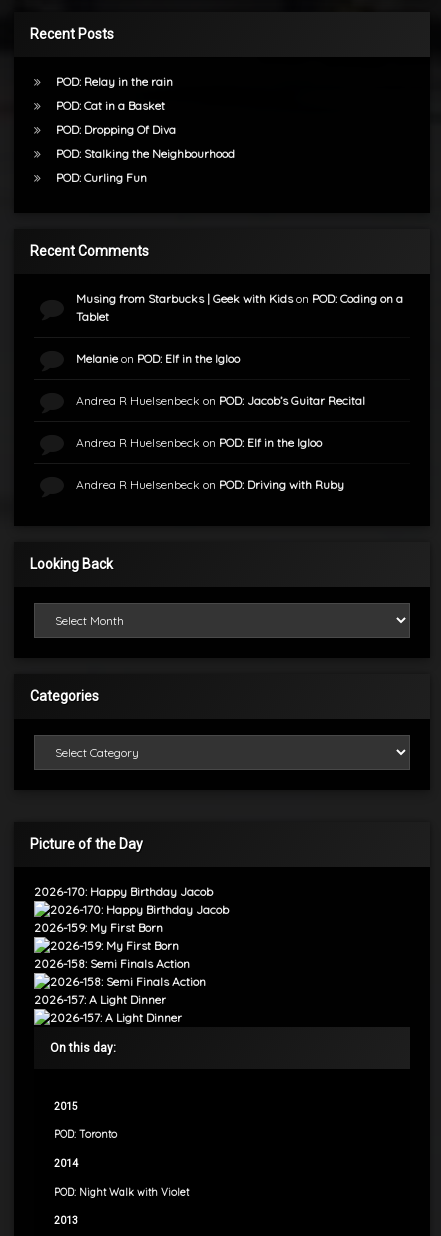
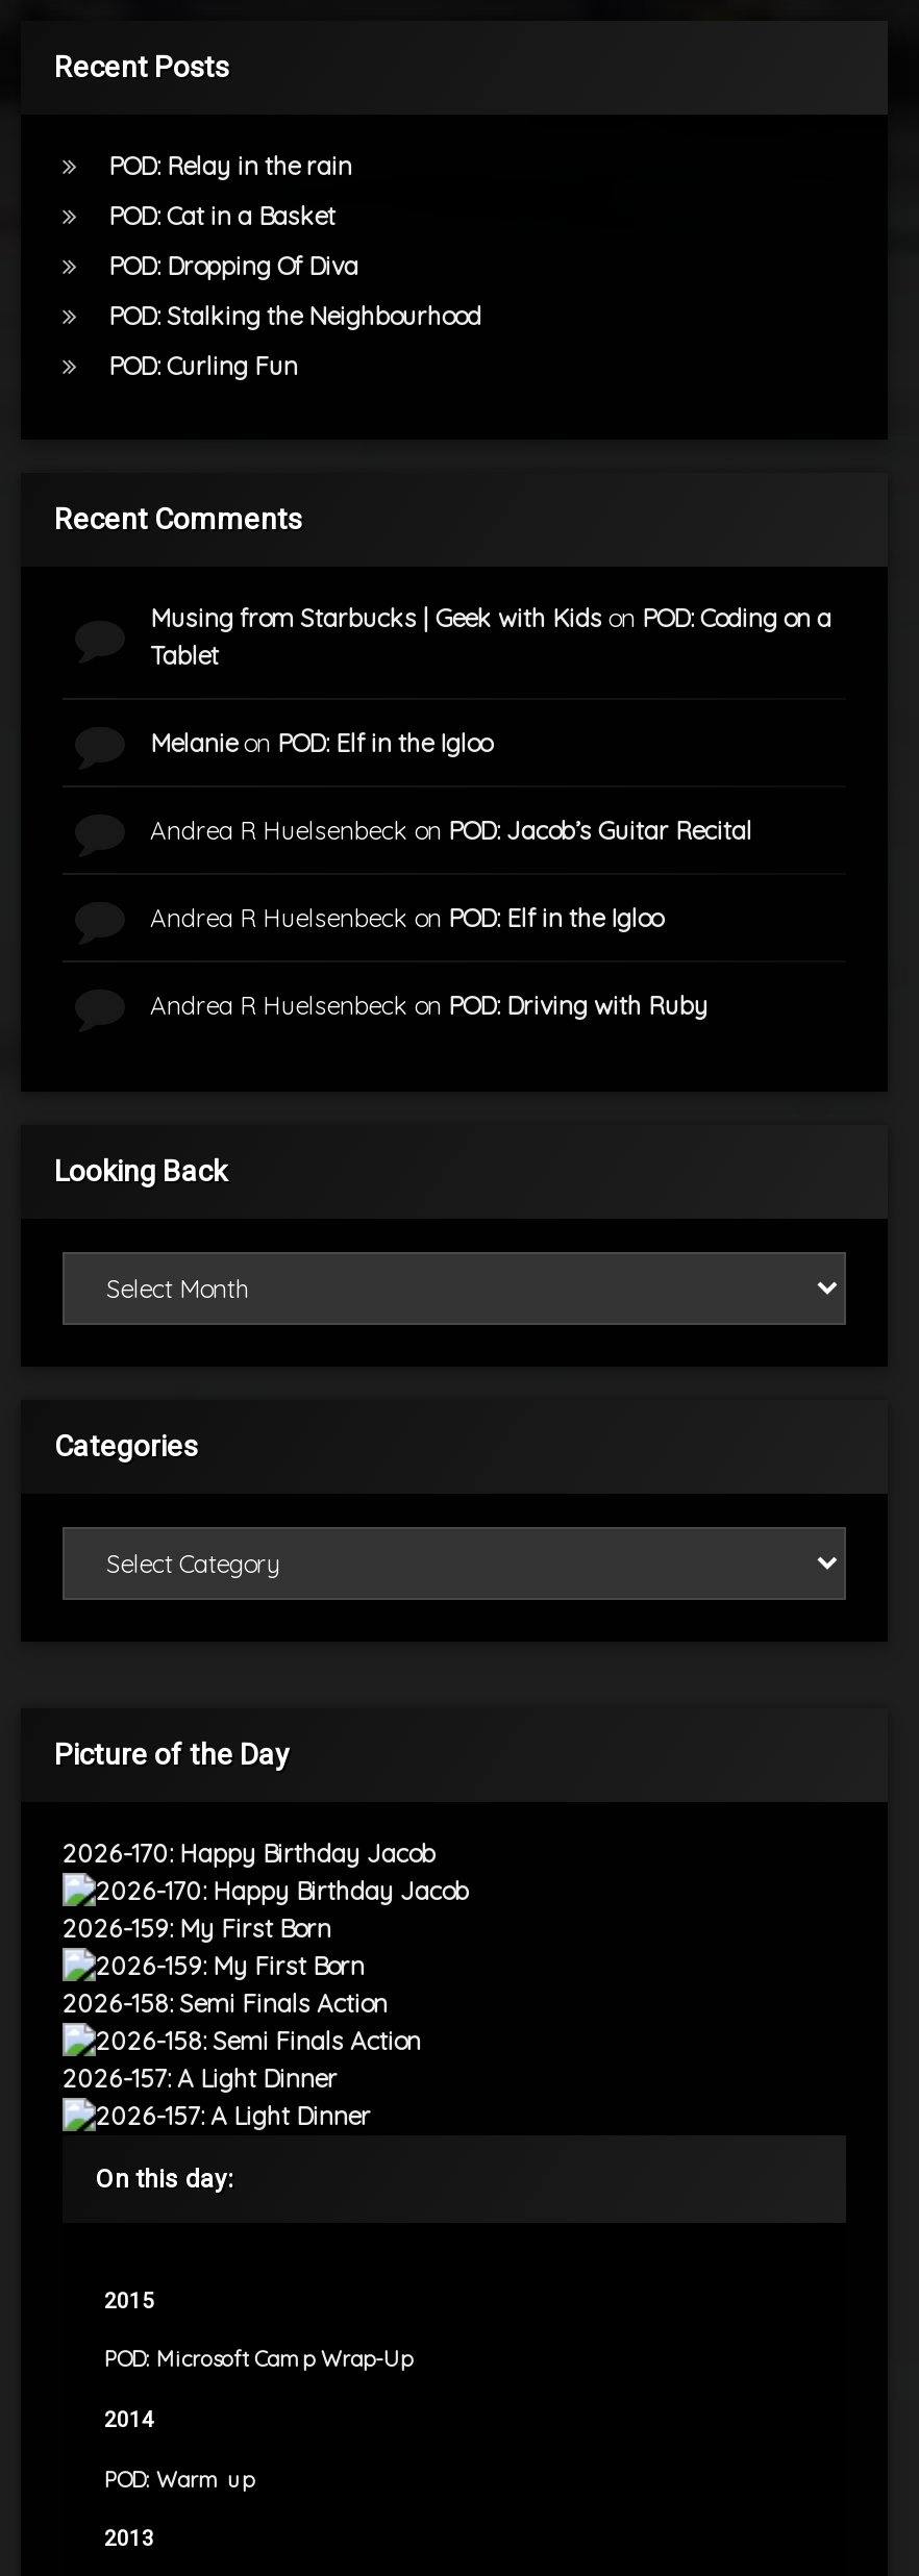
[54,1128,117,1141] POD: Toronto -> [104,2346,413,2373] POD: Microsoft Camp Wrap-Up
[54,1186,189,1199] POD: Night Walk with Violet -> [104,2466,254,2493] POD: Warm up

